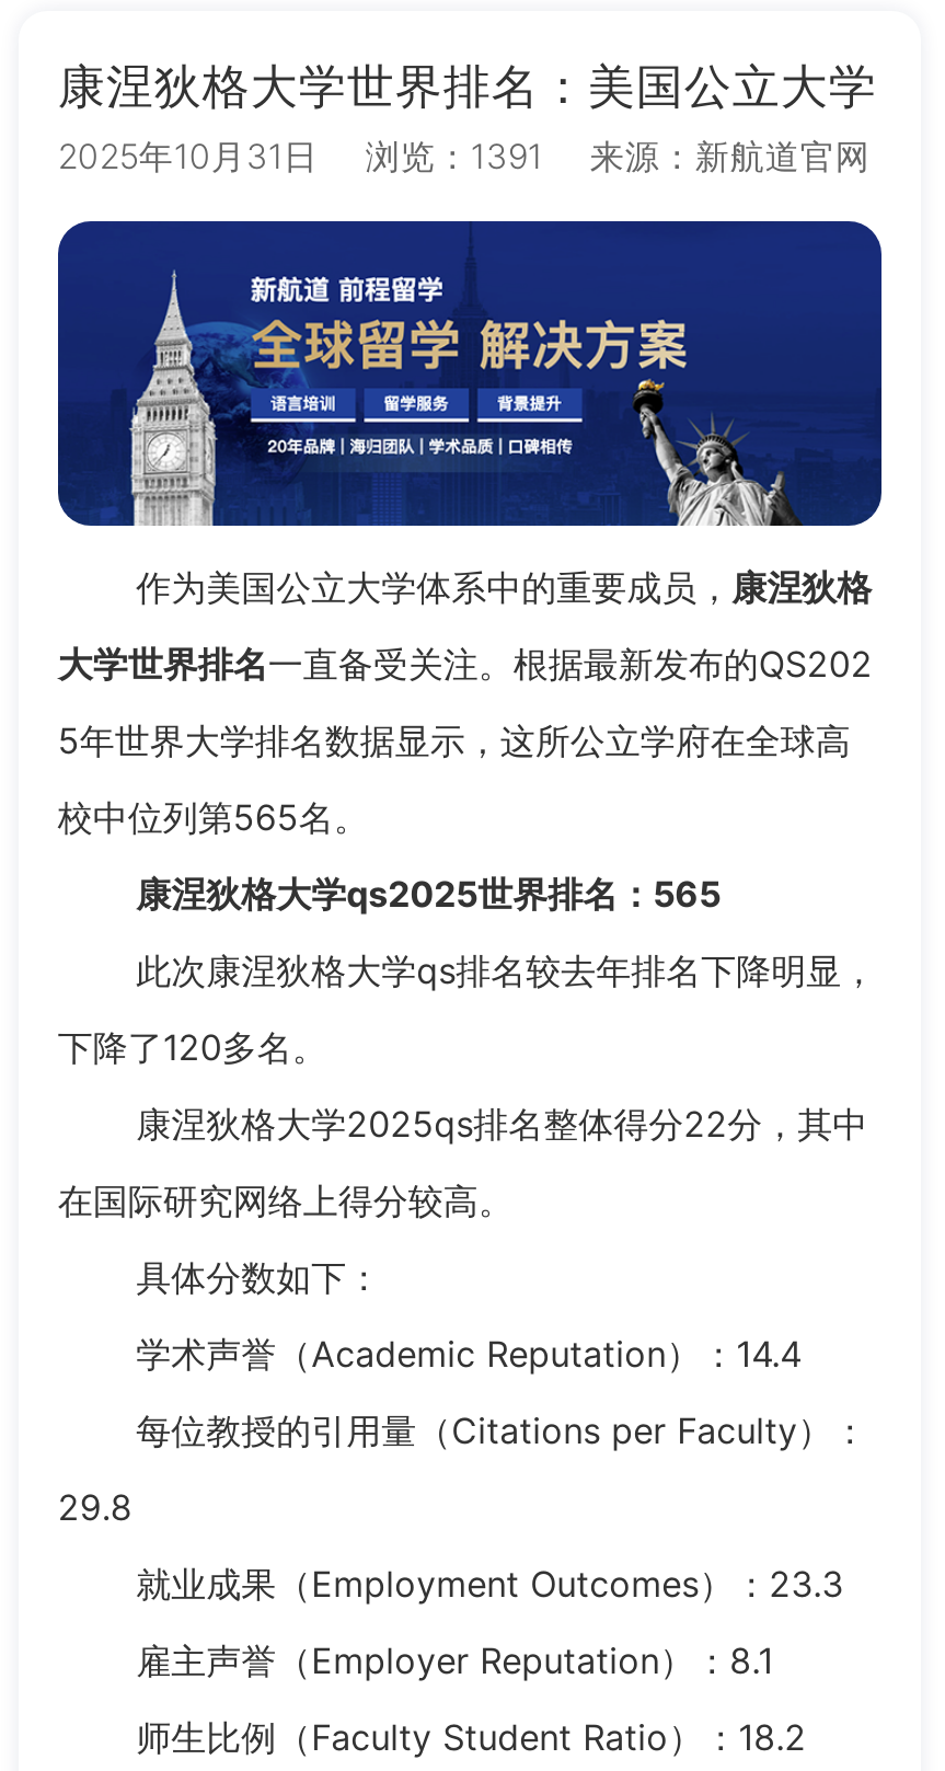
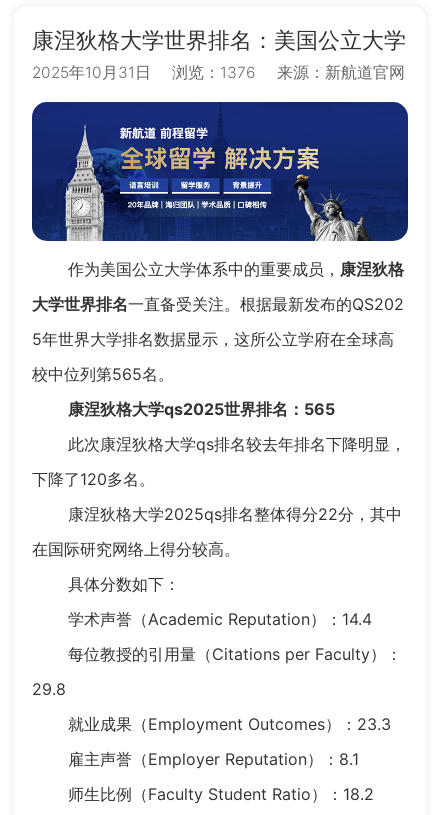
[58,135,870,177] 2025年10月31日 浏览：1391 来源：新航道官网 -> [32,63,405,82] 2025年10月31日 浏览：1376 来源：新航道官网

